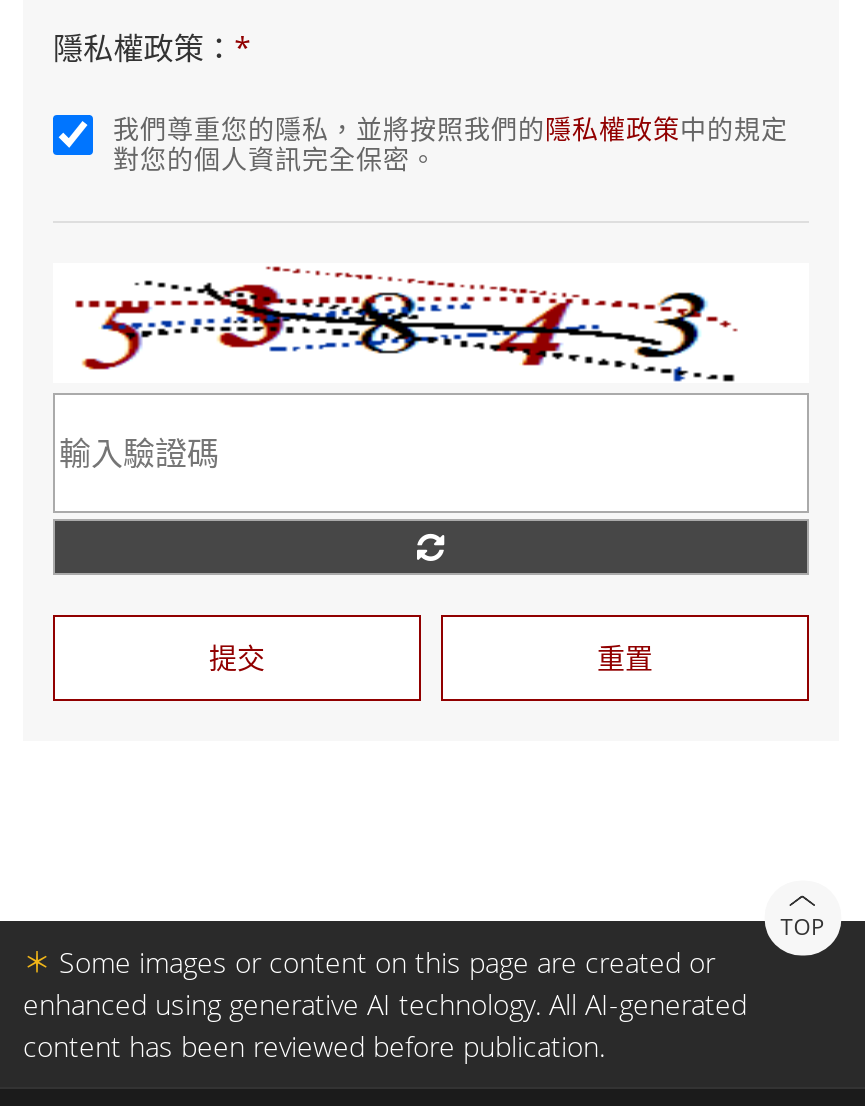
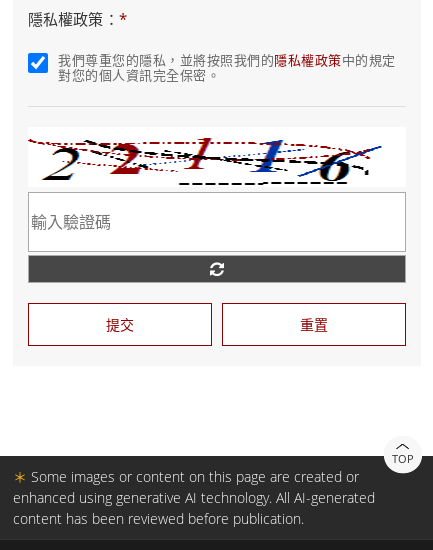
[55,265,759,383] [image] -> [27,129,382,186] [image]

